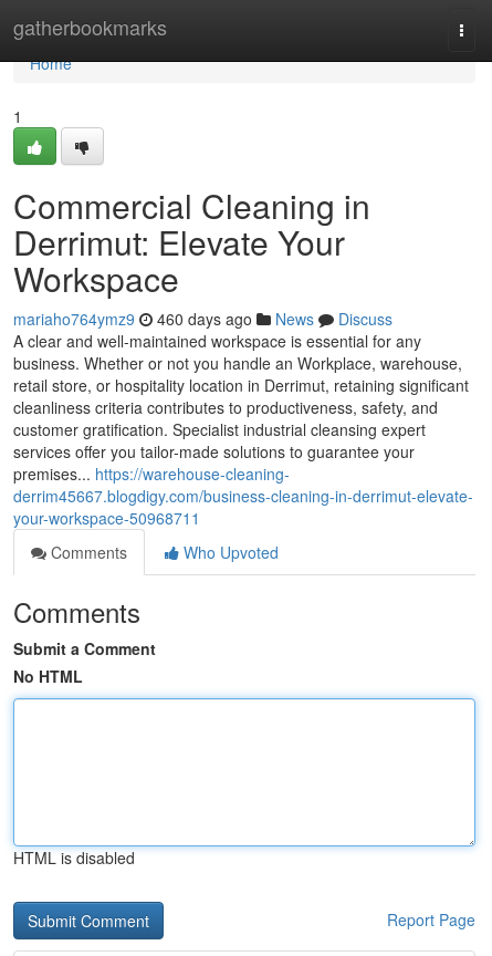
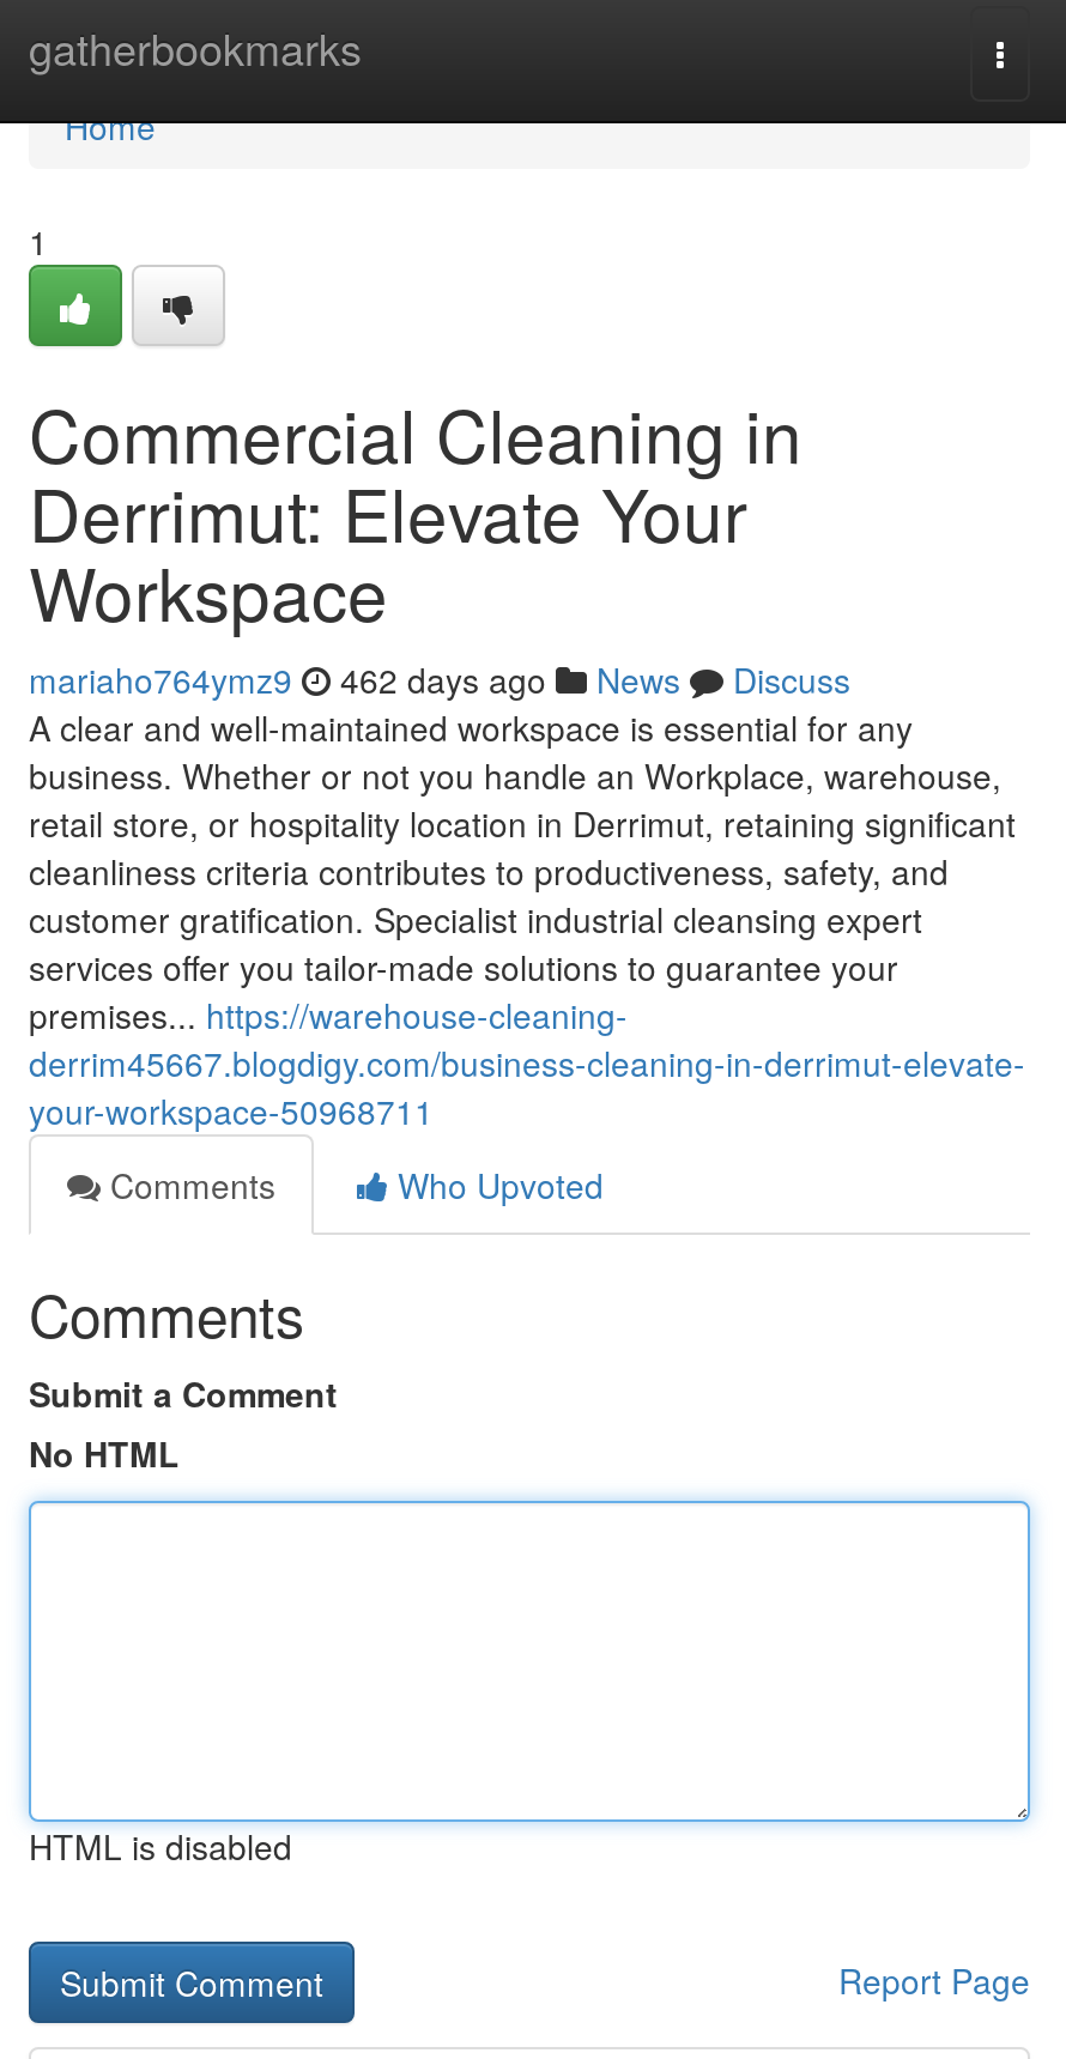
[13,308,392,330] mariaho764ymz9 460 days ago News Discuss -> [29,655,850,703] mariaho764ymz9 462 days ago News Discuss

